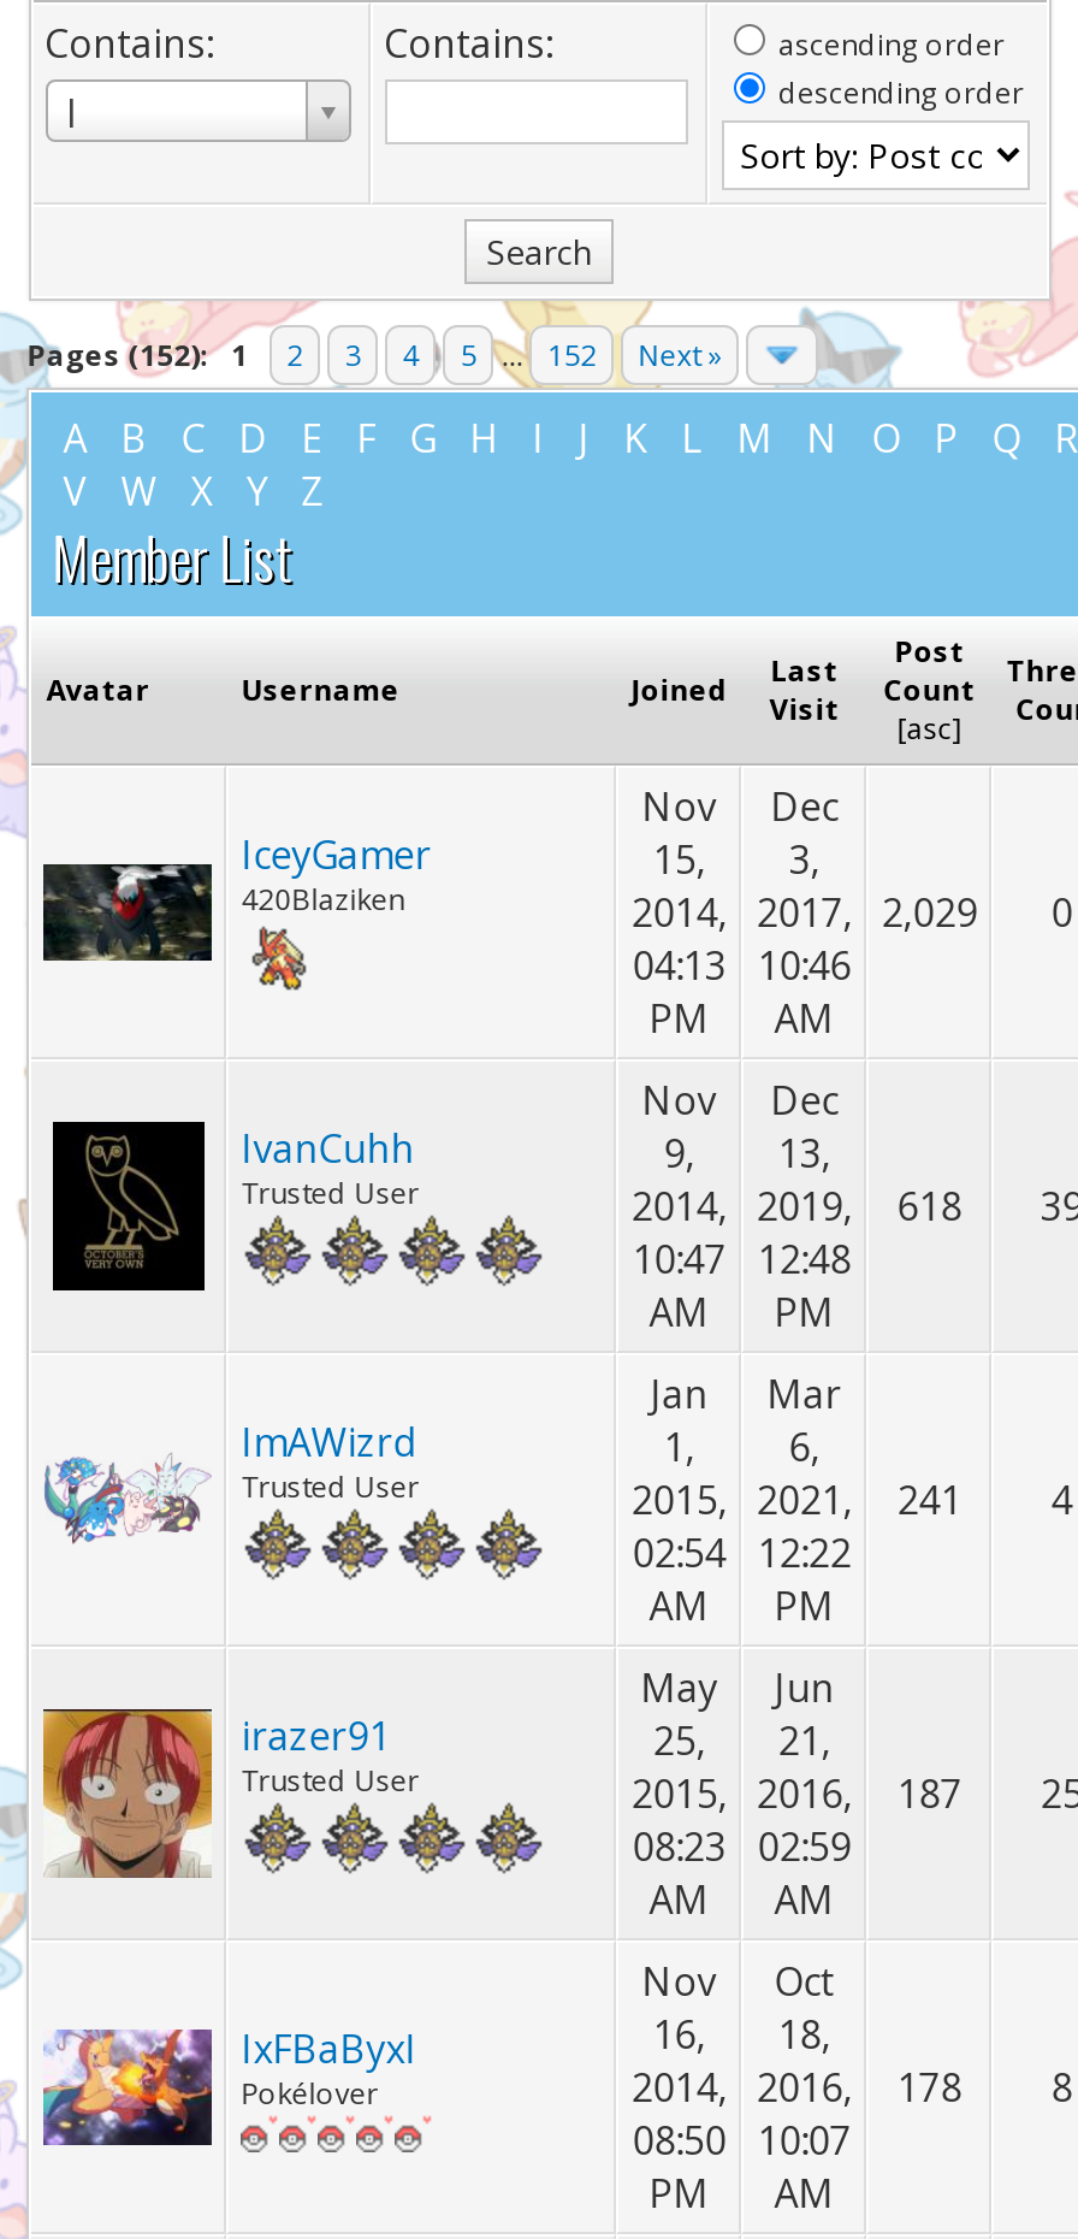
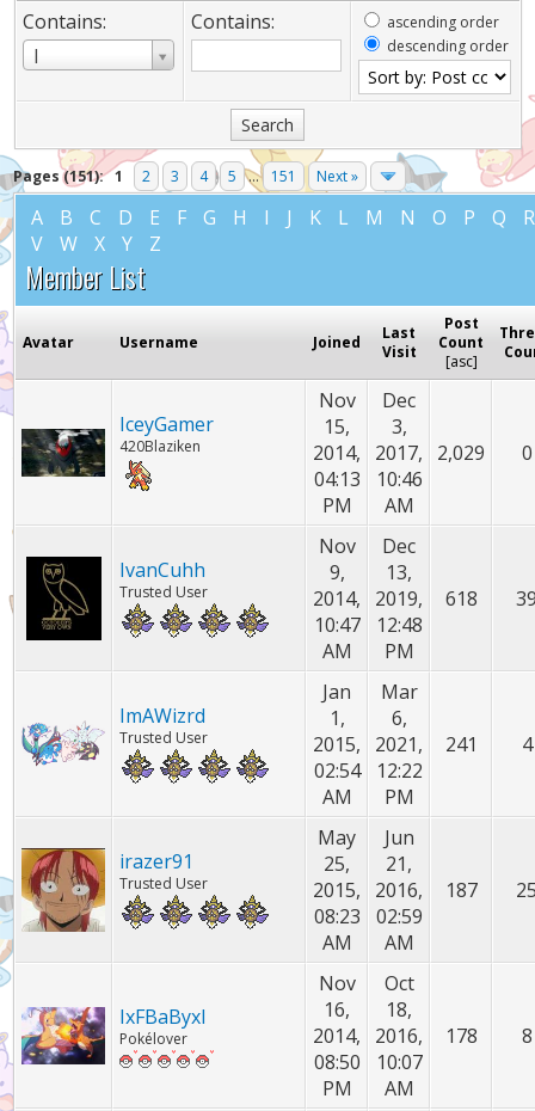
[27,335,248,376] Pages (152): 1 -> [13,166,123,186] Pages (151): 1
[460,335,597,376] 5 ... 152 -> [228,166,296,186] 5 ... 151

